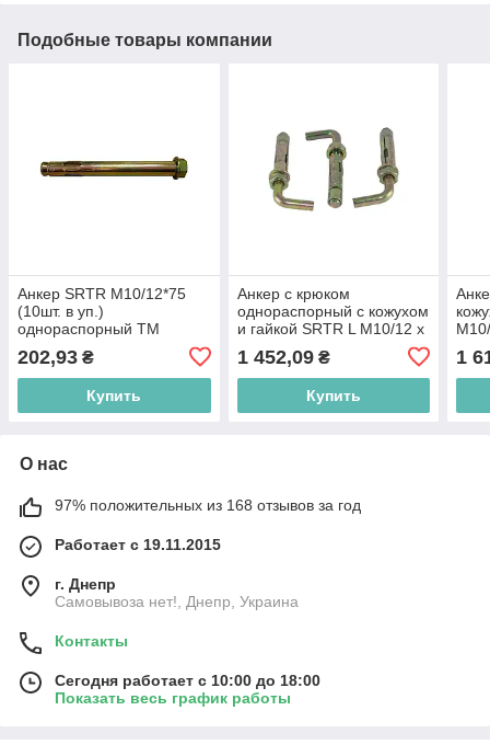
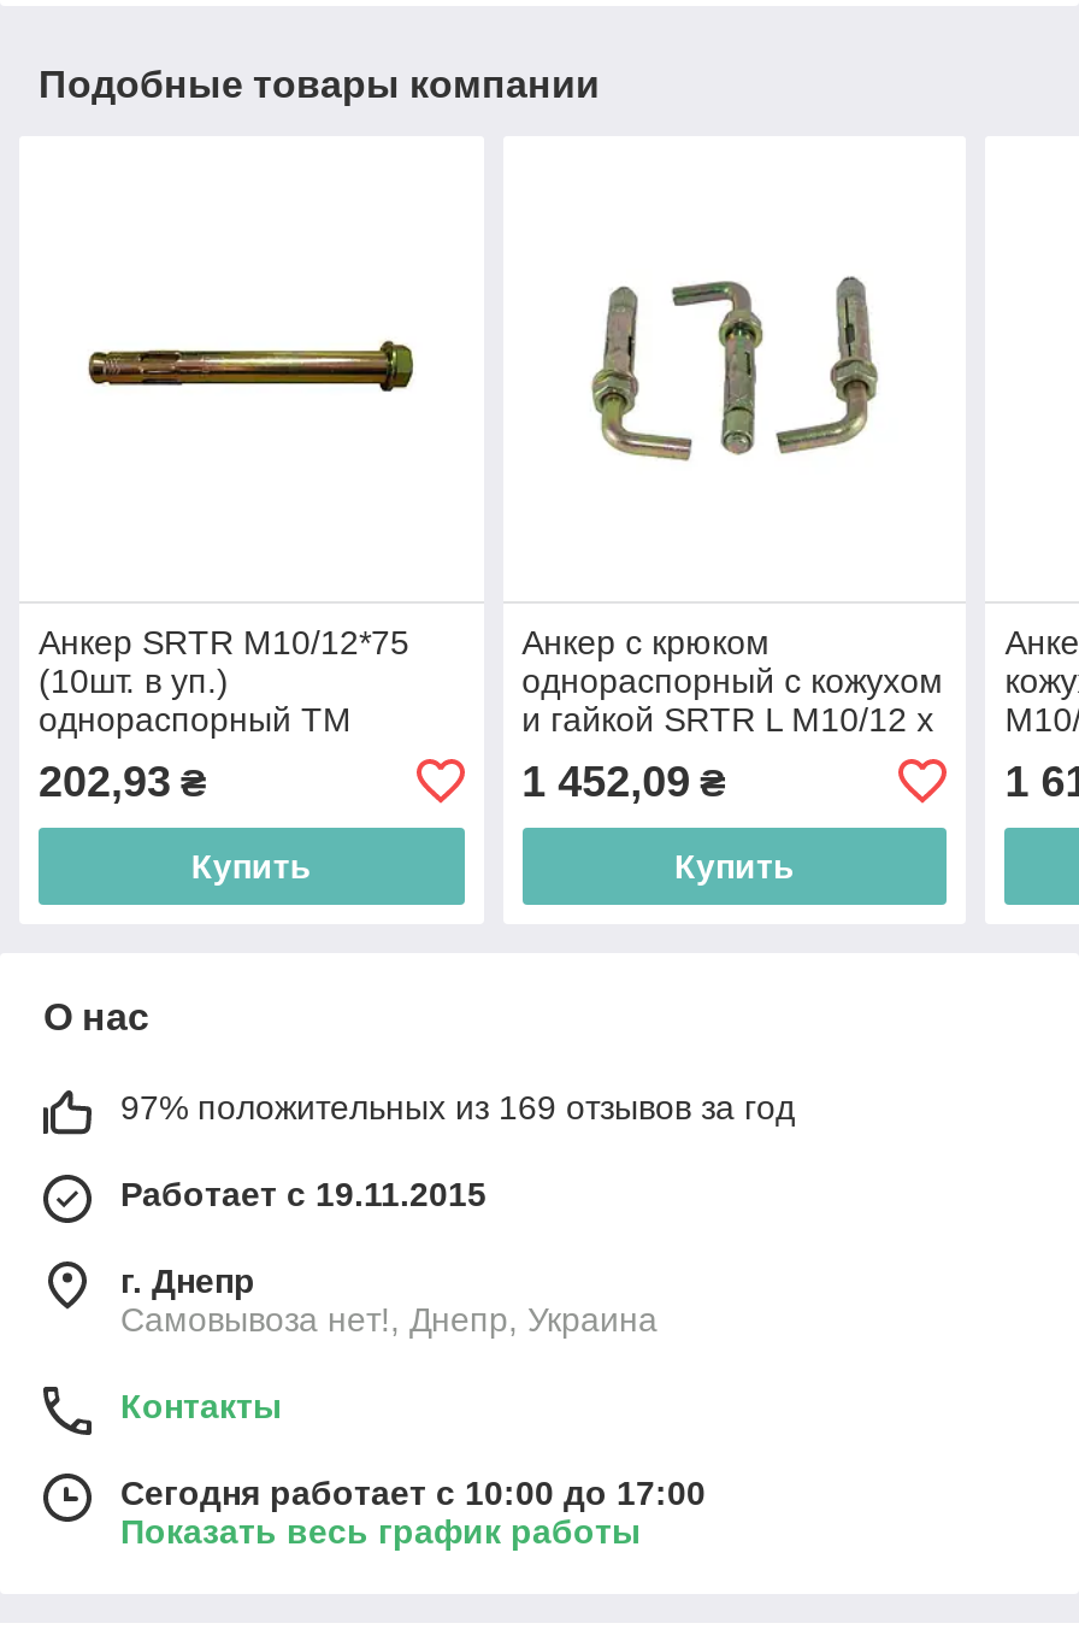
[55,496,361,514] 97% положительных из 168 отзывов за год -> [120,1088,795,1127] 97% положительных из 169 отзывов за год
[55,672,320,689] Сегодня работает с 10:00 до 18:00 -> [120,1474,706,1512] Сегодня работает с 10:00 до 17:00

